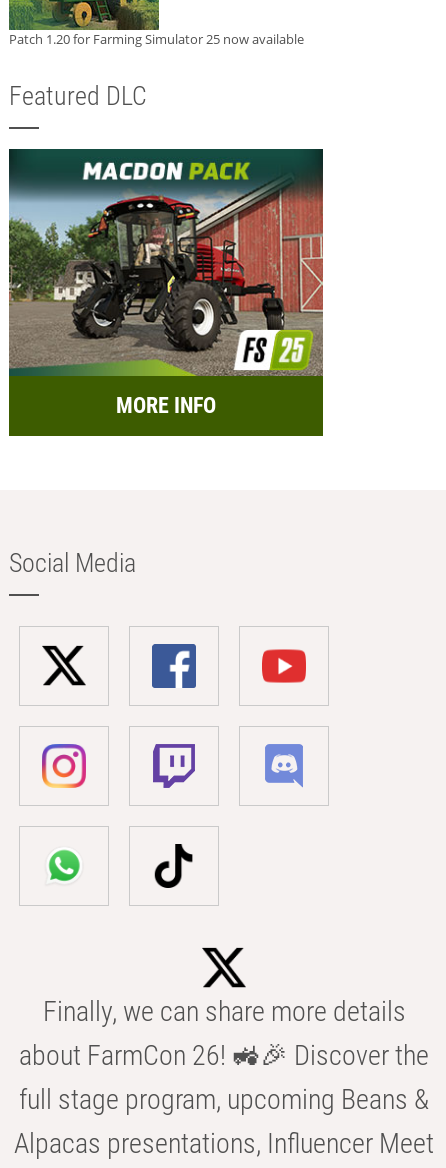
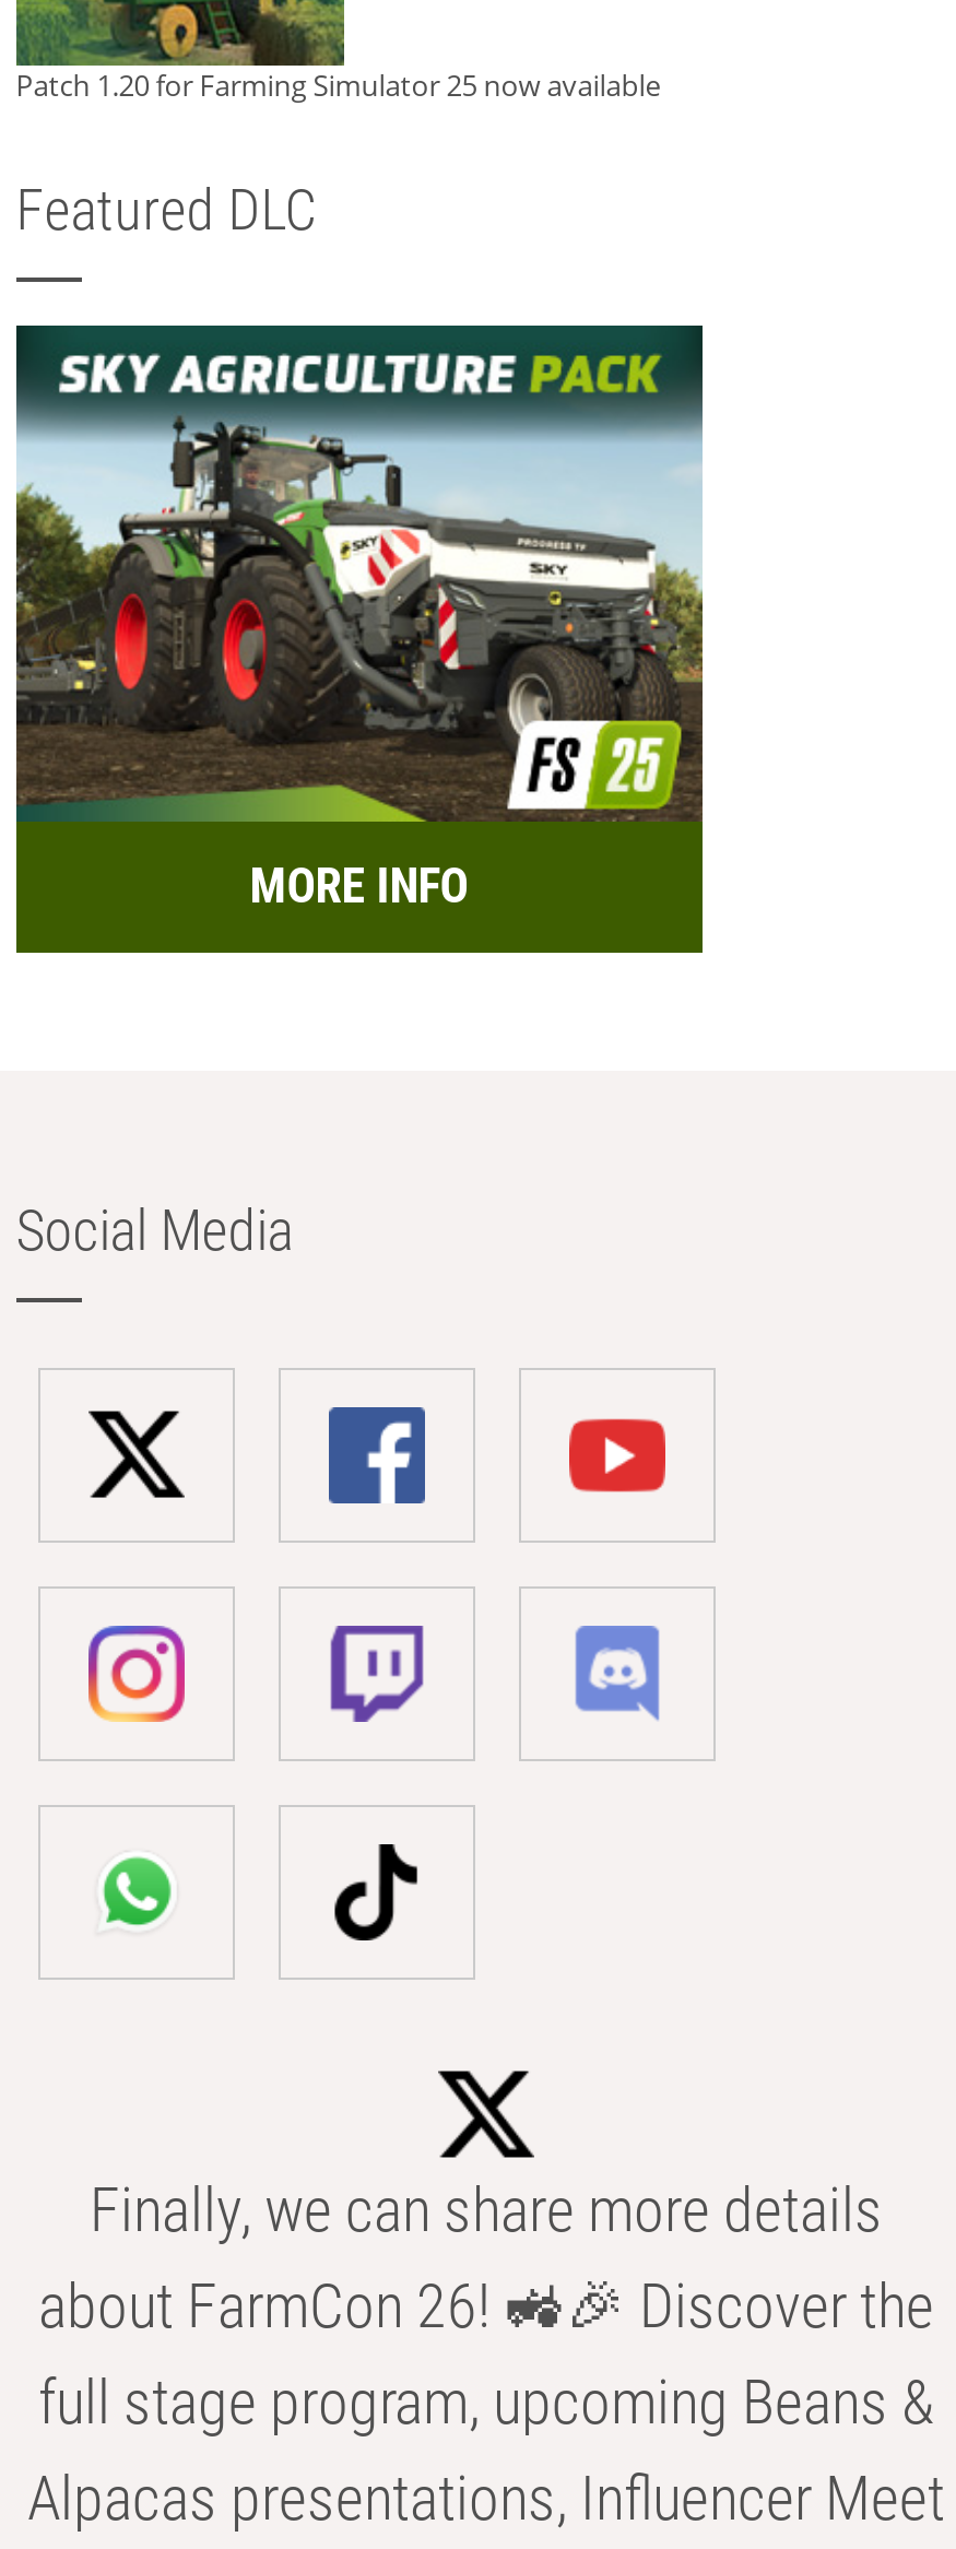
[8,162,324,376] [image] -> [14,352,705,822] [image]

